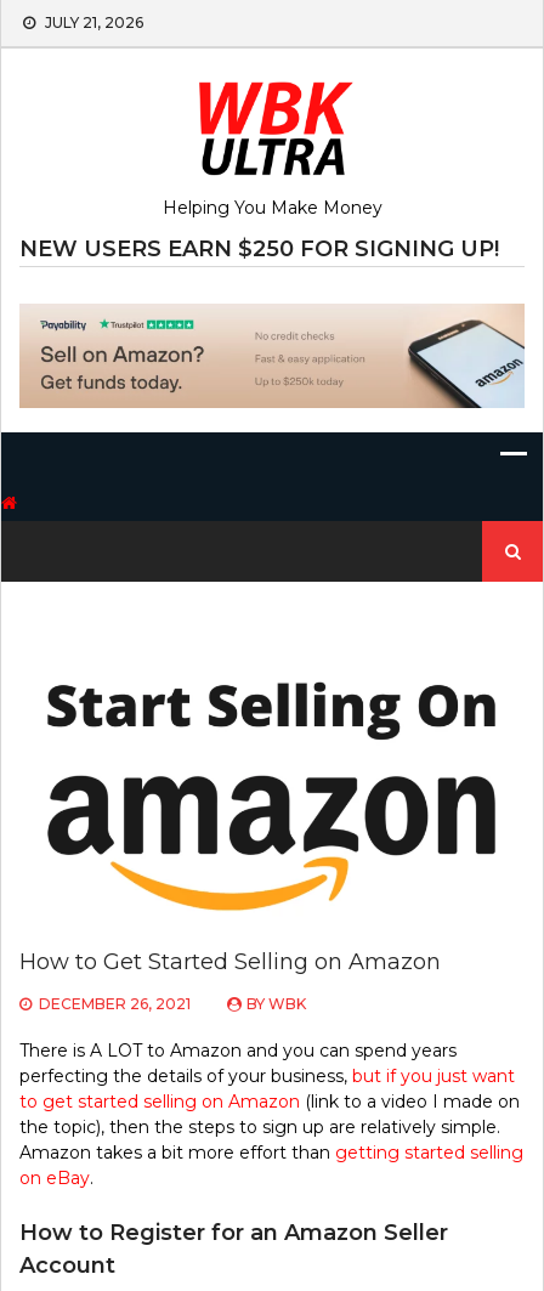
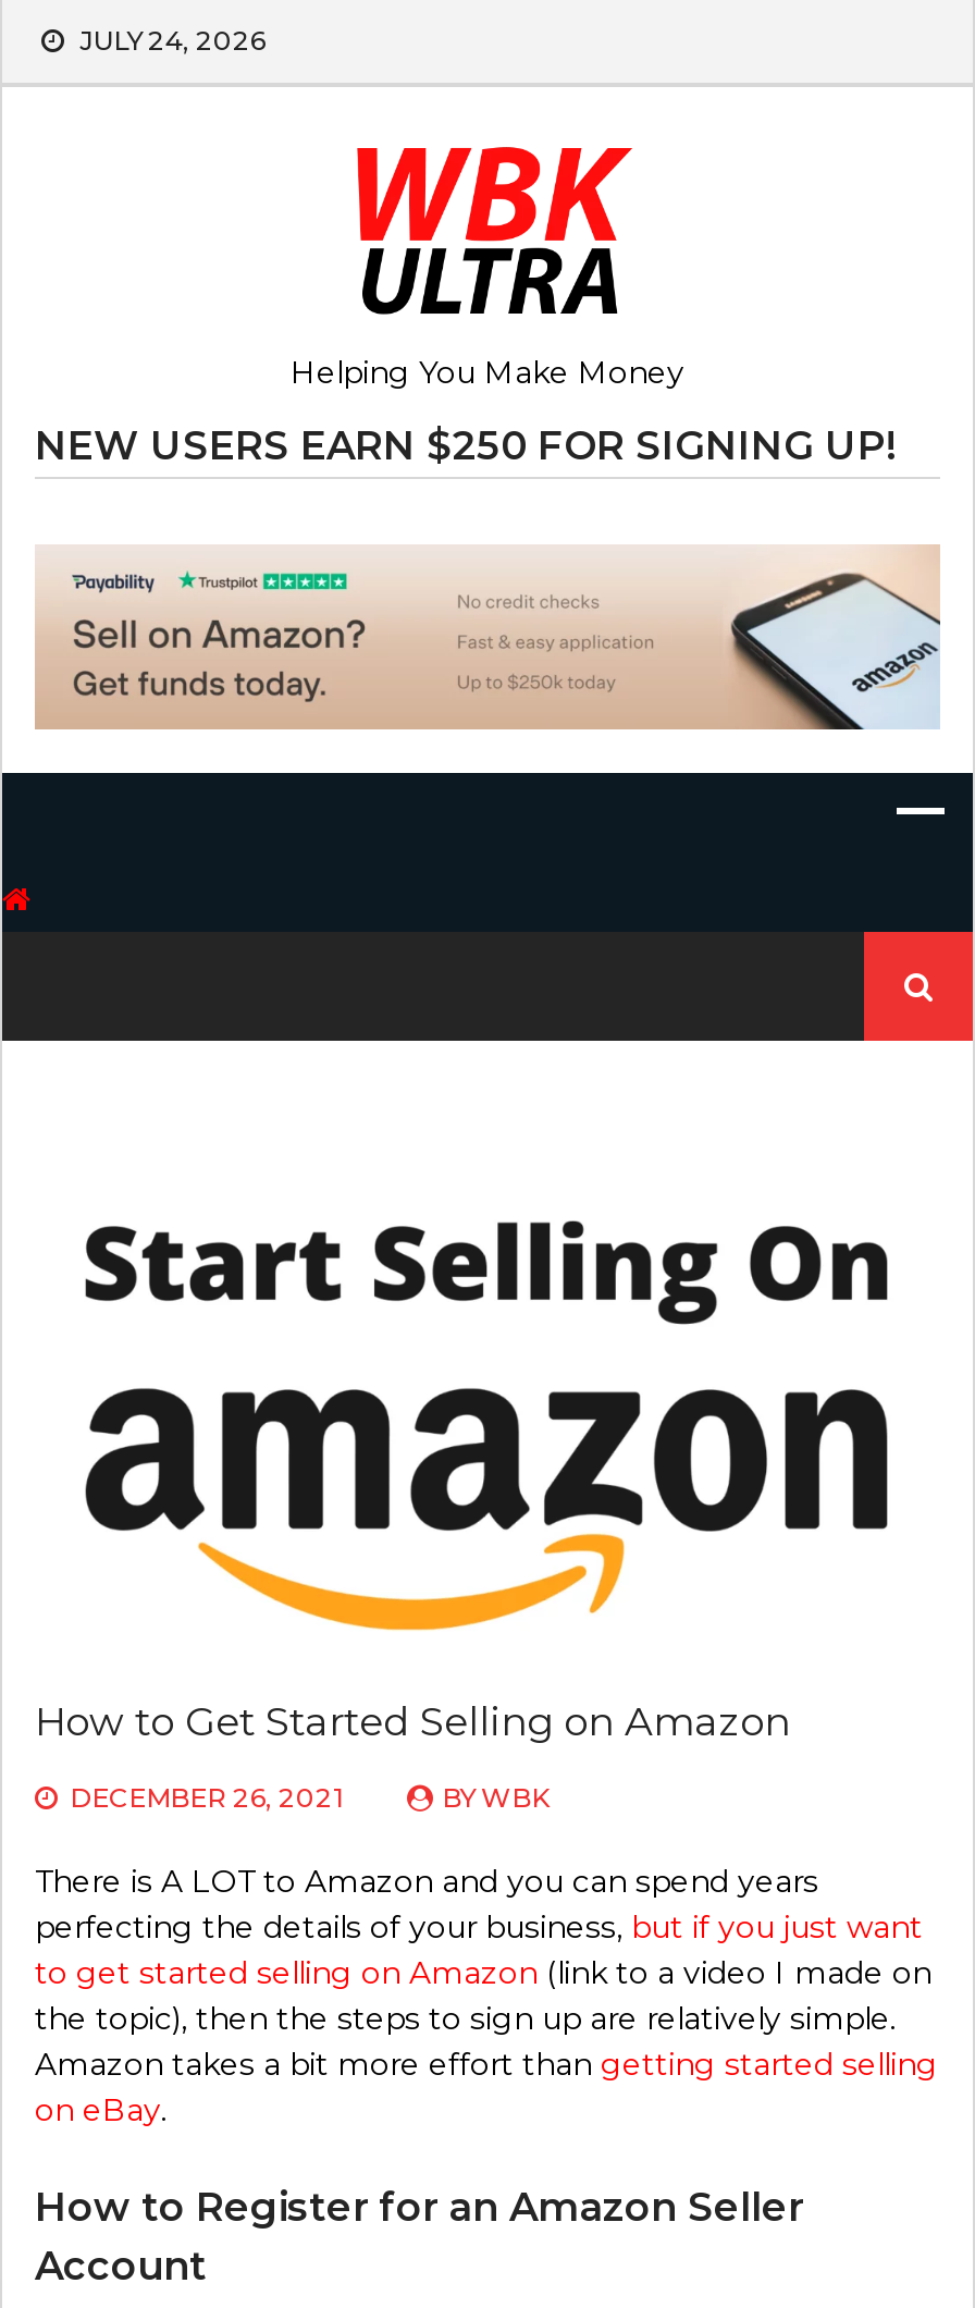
[45,13,143,32] JULY 21, 2026 -> [81,24,266,57] JULY 24, 2026

